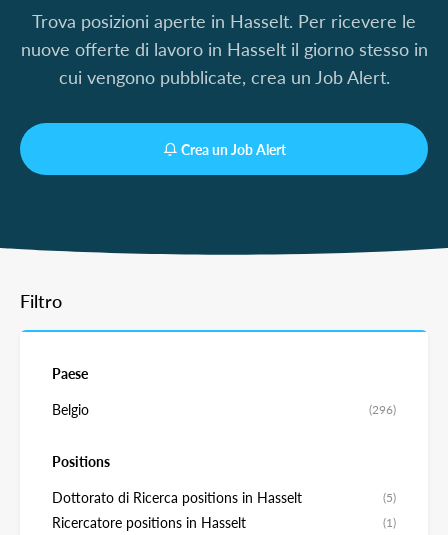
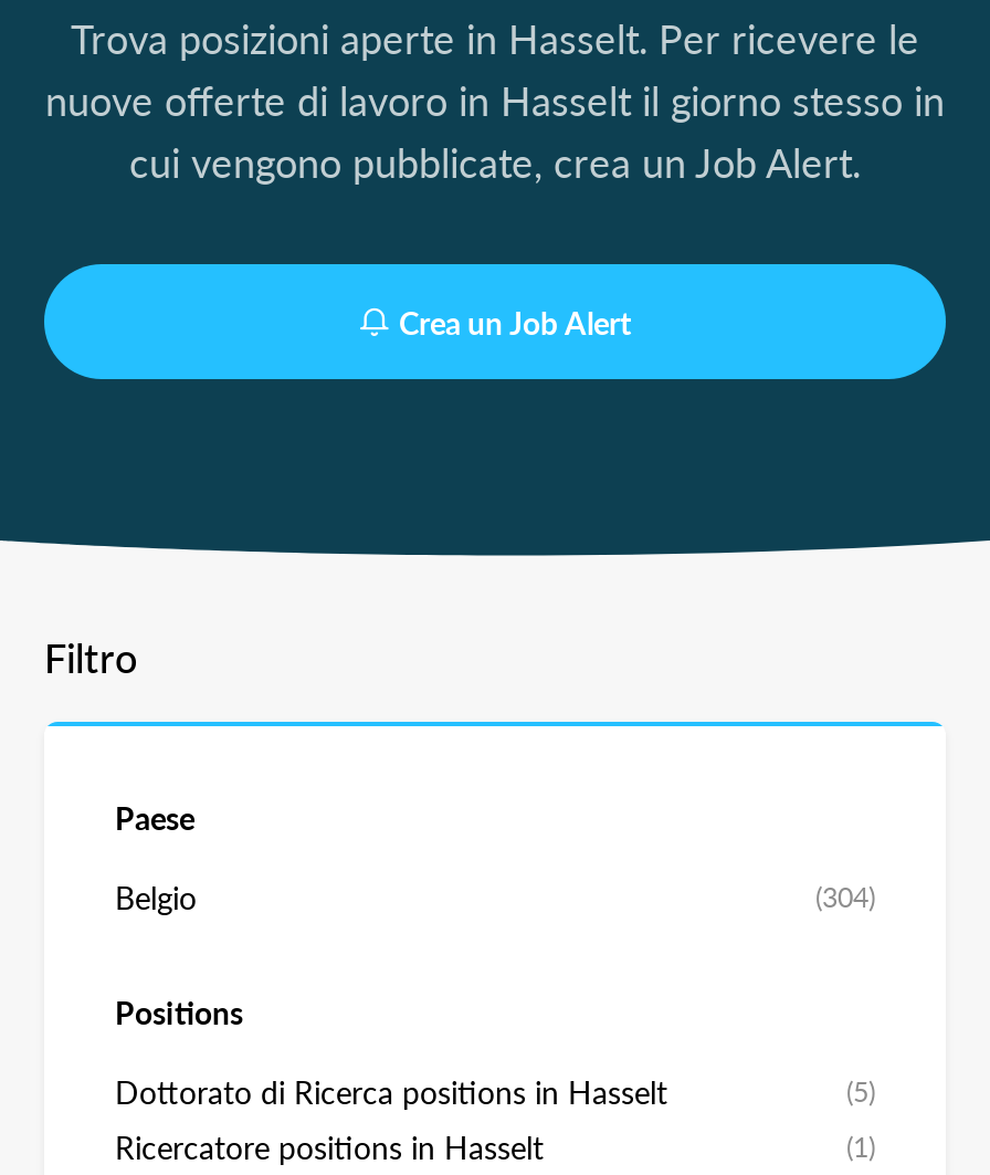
[369,400,396,418] (296) -> [815,877,875,916] (304)

